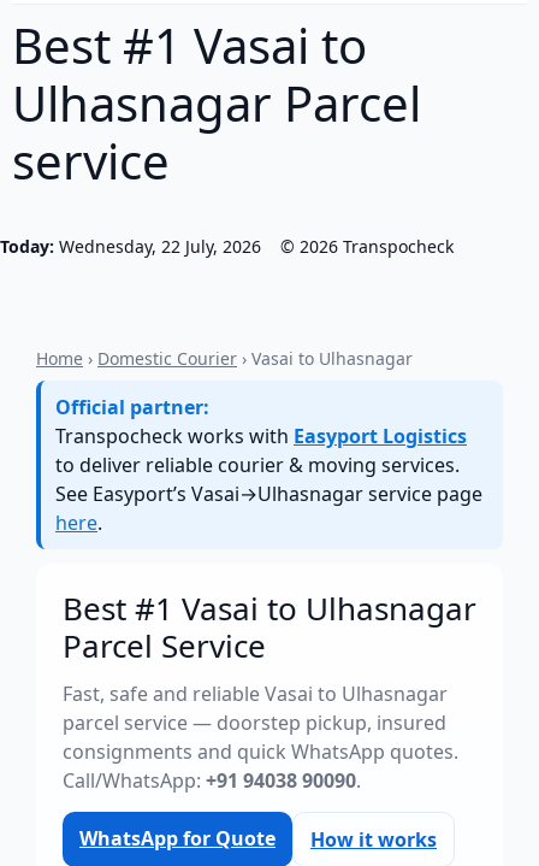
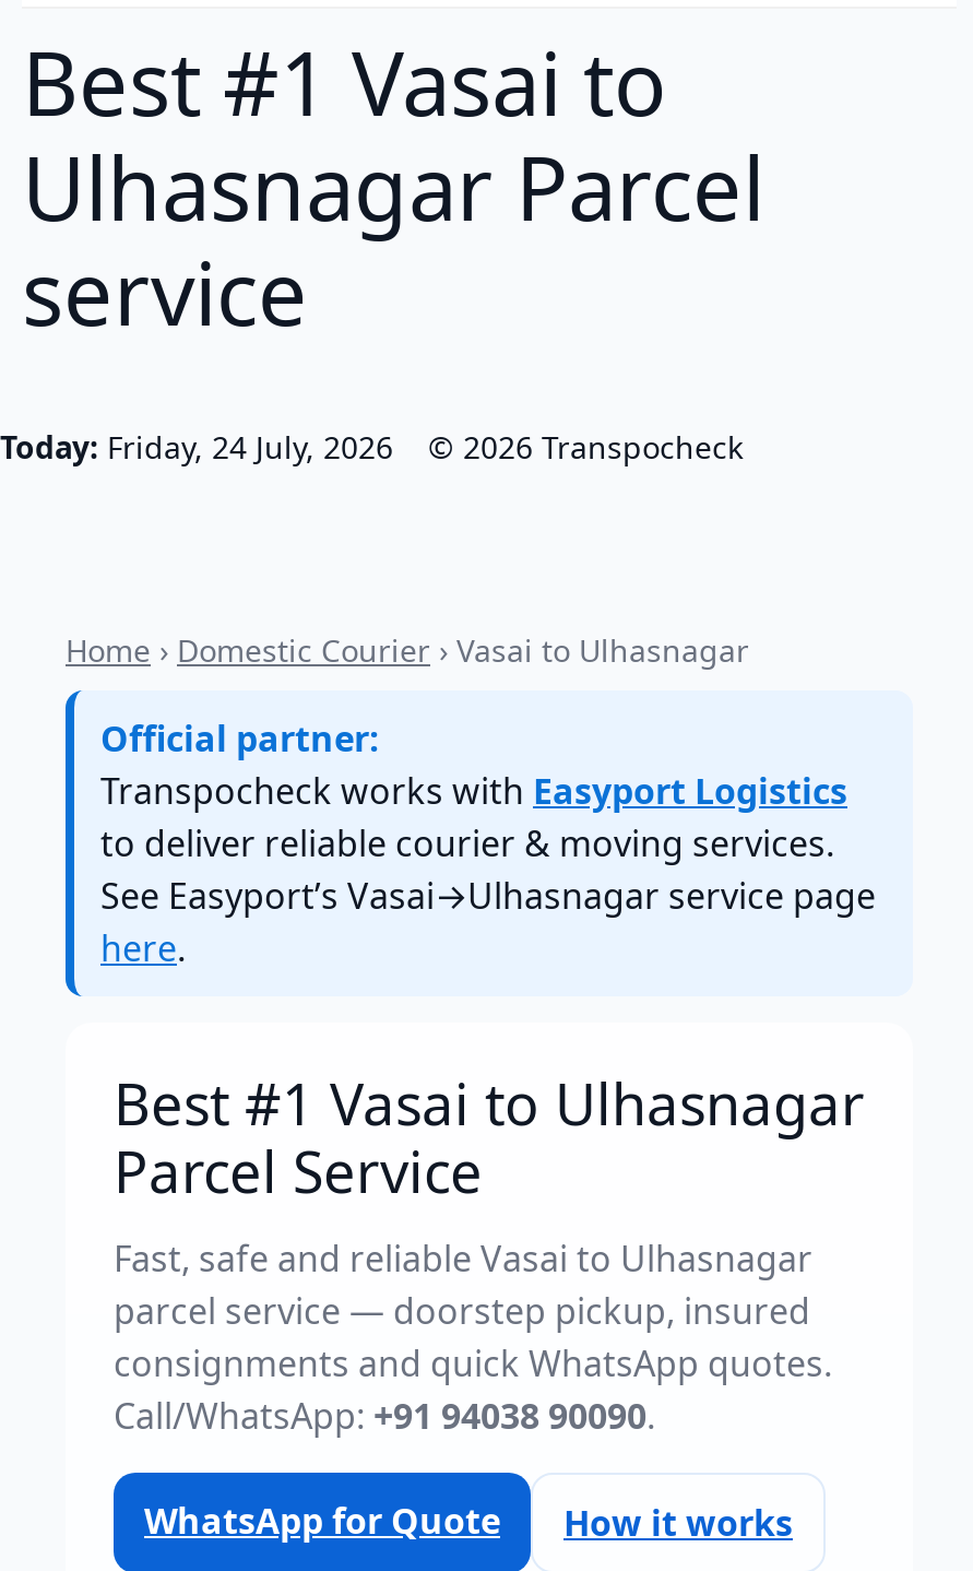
[0,235,261,258] Today: Wednesday, 22 July, 2026 -> [0,426,393,468] Today: Friday, 24 July, 2026

